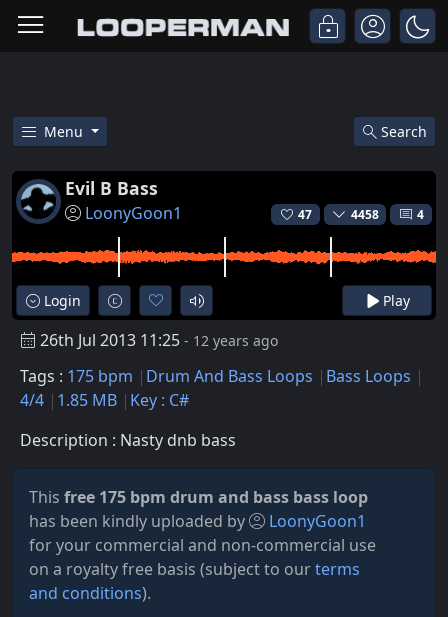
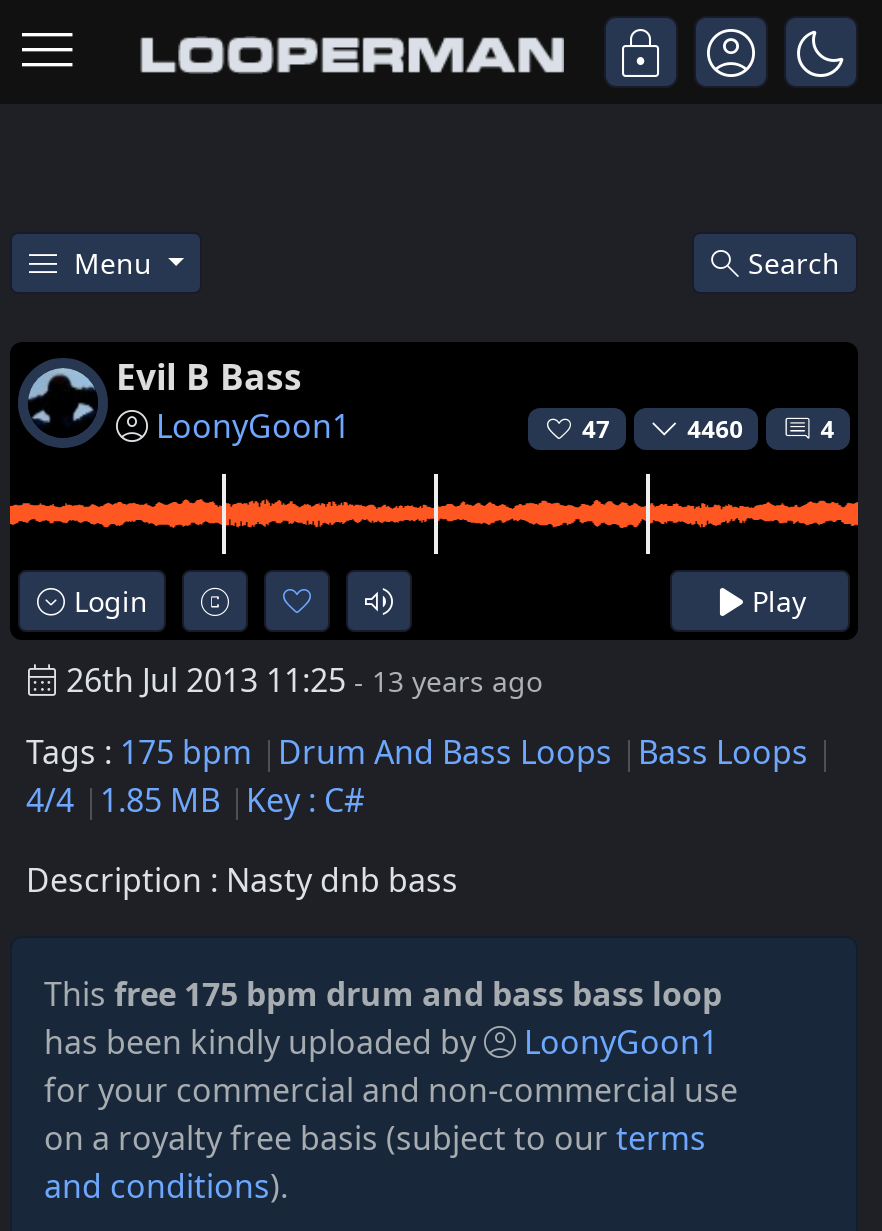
[351,206,379,223] 4458 -> [687,412,743,446] 4460
[40,329,278,351] 26th Jul 2013 11:25 - 12 years ago -> [66,658,542,702] 26th Jul 2013 11:25 - 13 years ago

